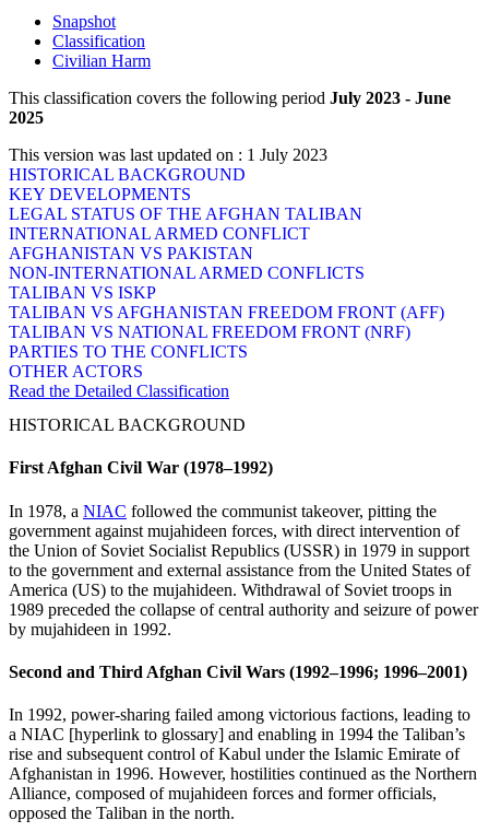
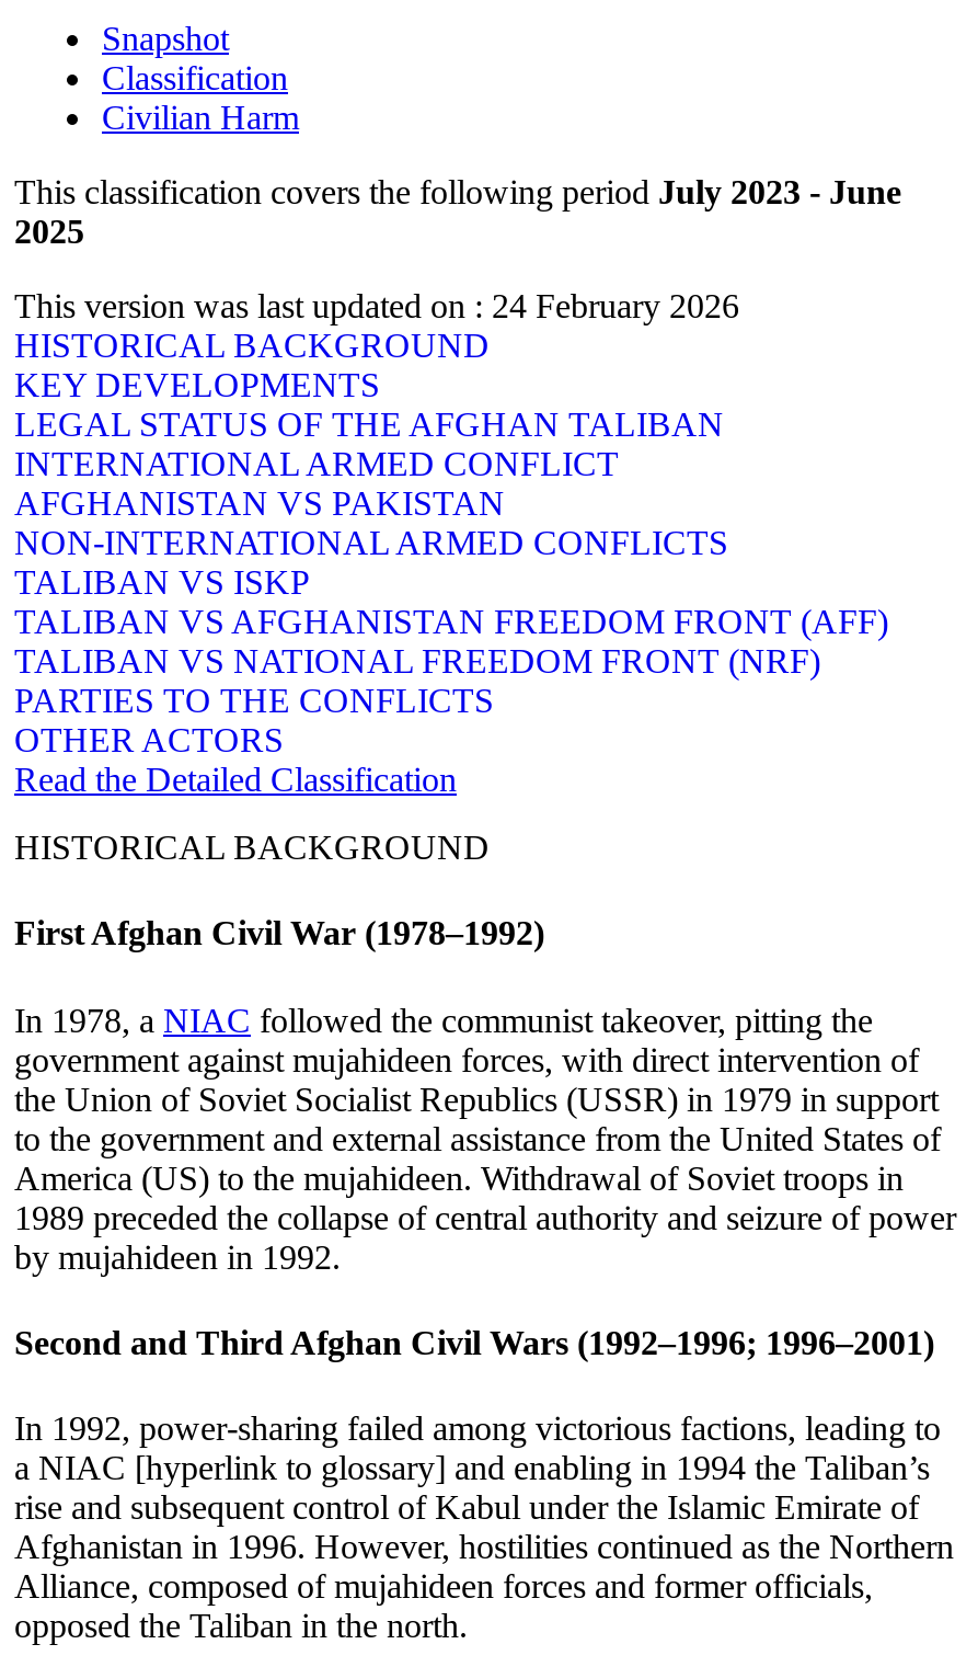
[9,145,327,164] This version was last updated on : 1 July 2023 -> [14,287,739,324] This version was last updated on : 24 February 2026

